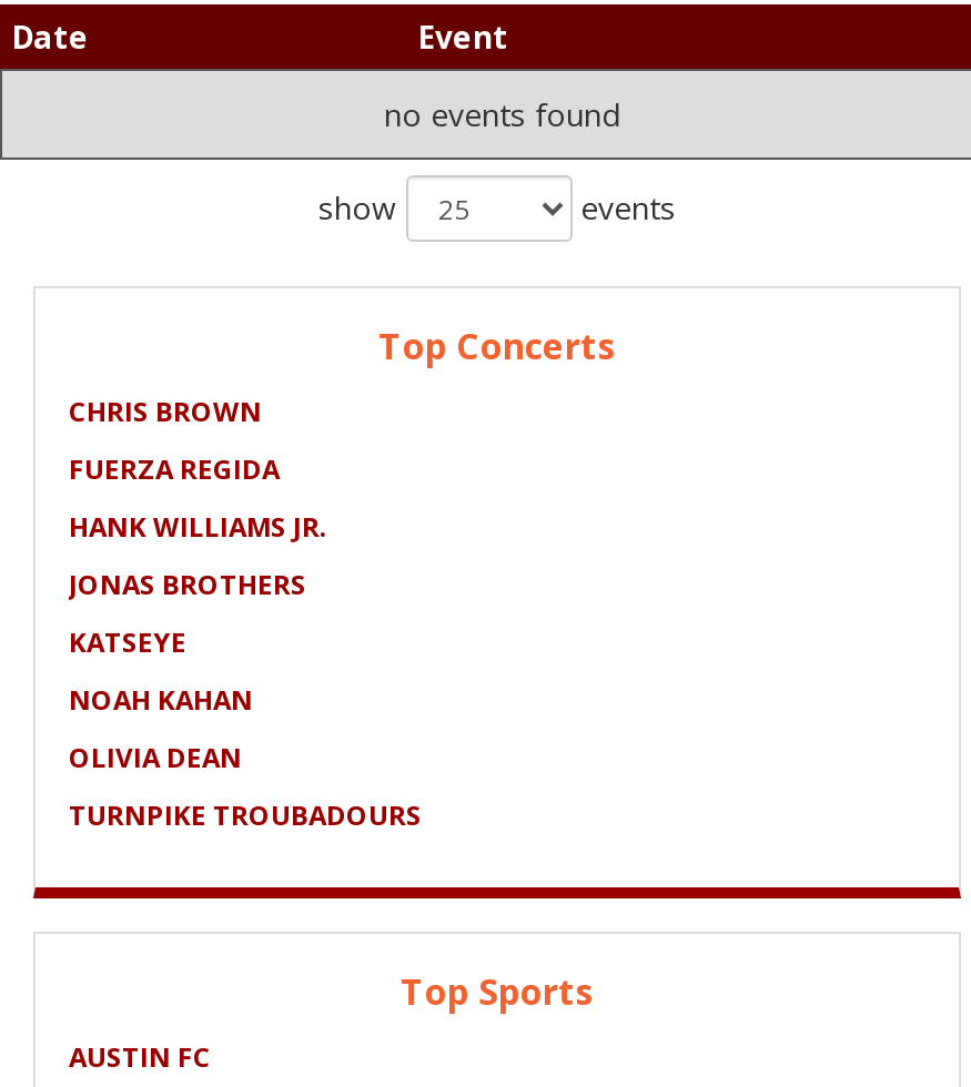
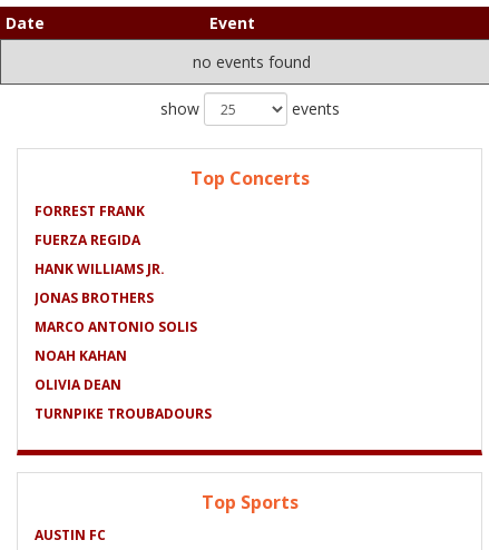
[69,393,262,430] CHRIS BROWN -> [35,202,145,220] FORREST FRANK
[69,623,186,661] KATSEYE -> [35,317,197,336] MARCO ANTONIO SOLIS

